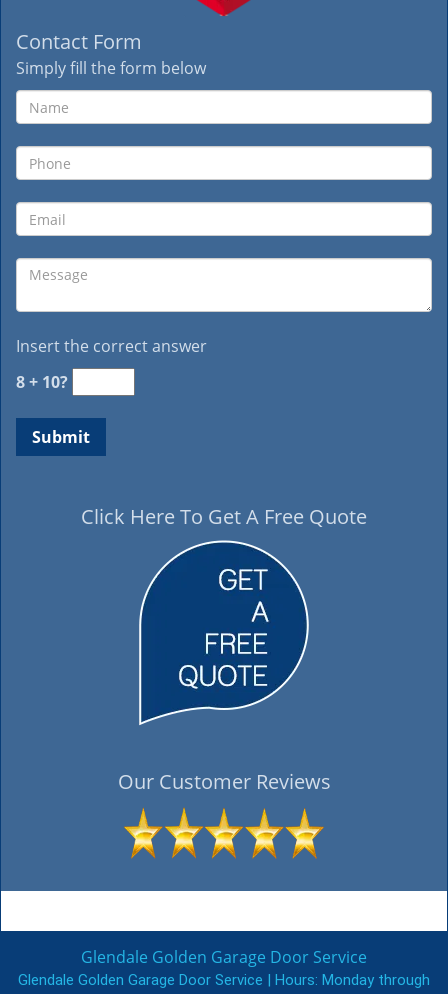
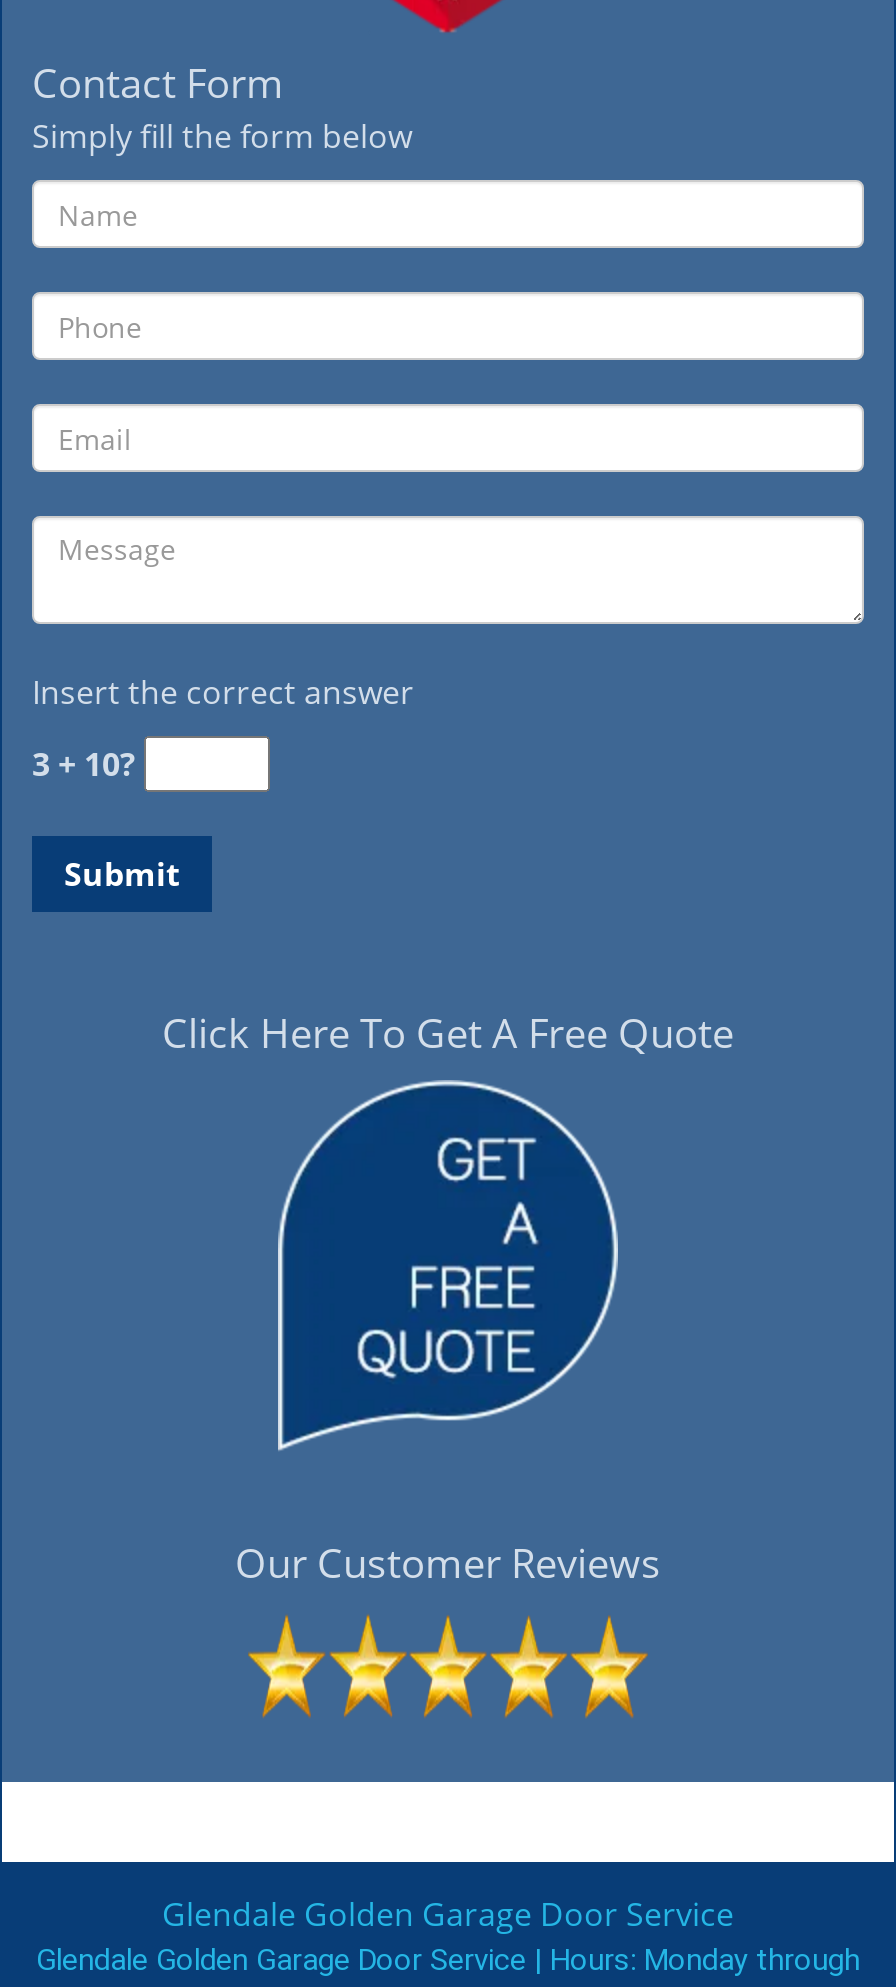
[16,371,68,393] 8 + 10? -> [32,742,136,786] 3 + 10?

